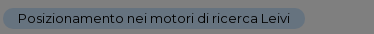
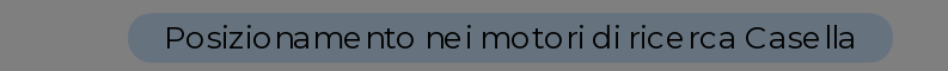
[18,10,290,26] Posizionamento nei motori di ricerca Leivi -> [164,17,857,55] Posizionamento nei motori di ricerca Casella

